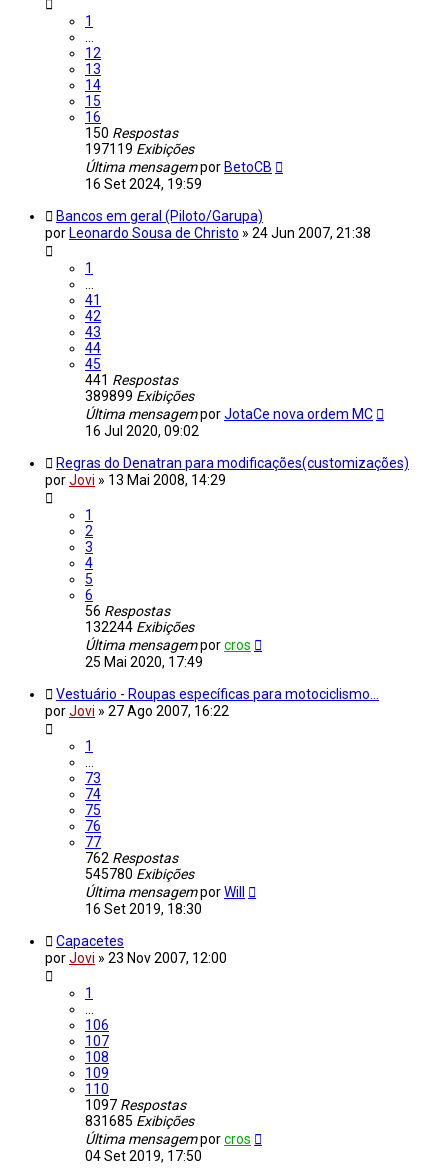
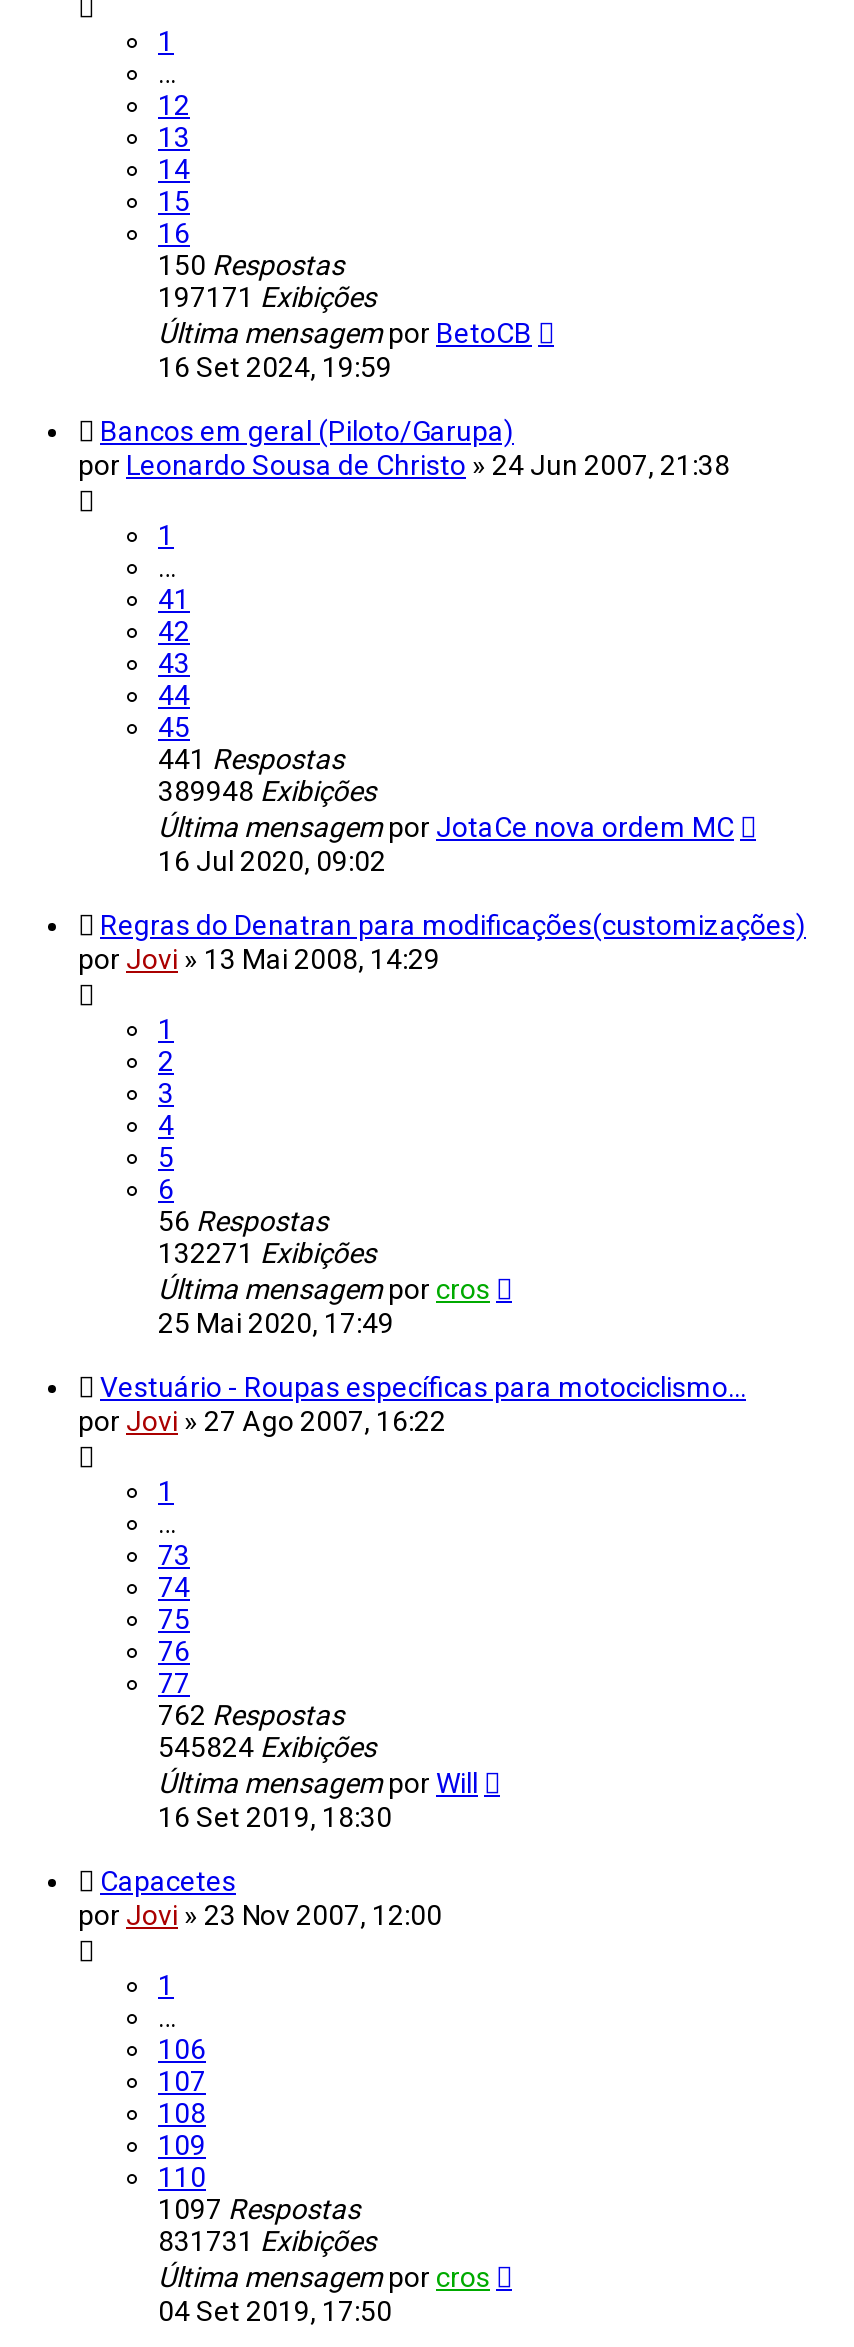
[85,141,194,157] 197119 Exibições -> [158,282,376,314] 197171 Exibições
[85,388,194,404] 389899 Exibições -> [158,776,376,808] 389948 Exibições
[85,619,194,635] 132244 Exibições -> [158,1238,376,1270] 132271 Exibições
[85,866,194,882] 545780Exibições -> [158,1732,376,1764] 545824Exibições
[85,1113,194,1129] 831685 Exibições -> [158,2226,376,2258] 831731 Exibições

